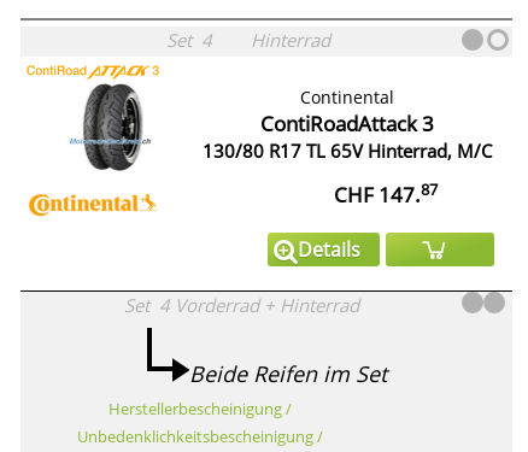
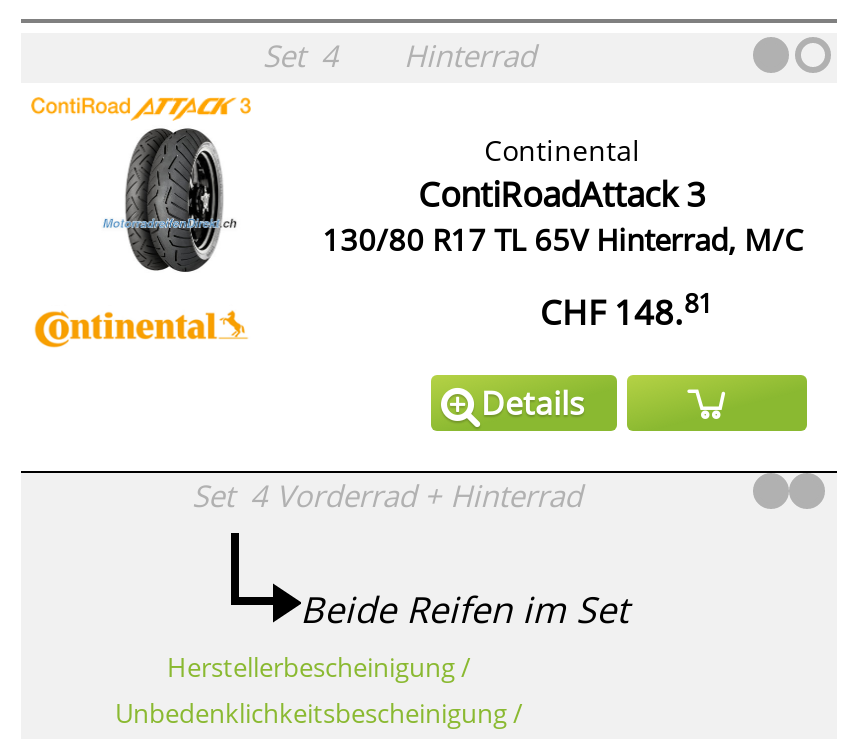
[333,178,437,209] CHF 147.87 -> [540,285,712,335] CHF 148.81

